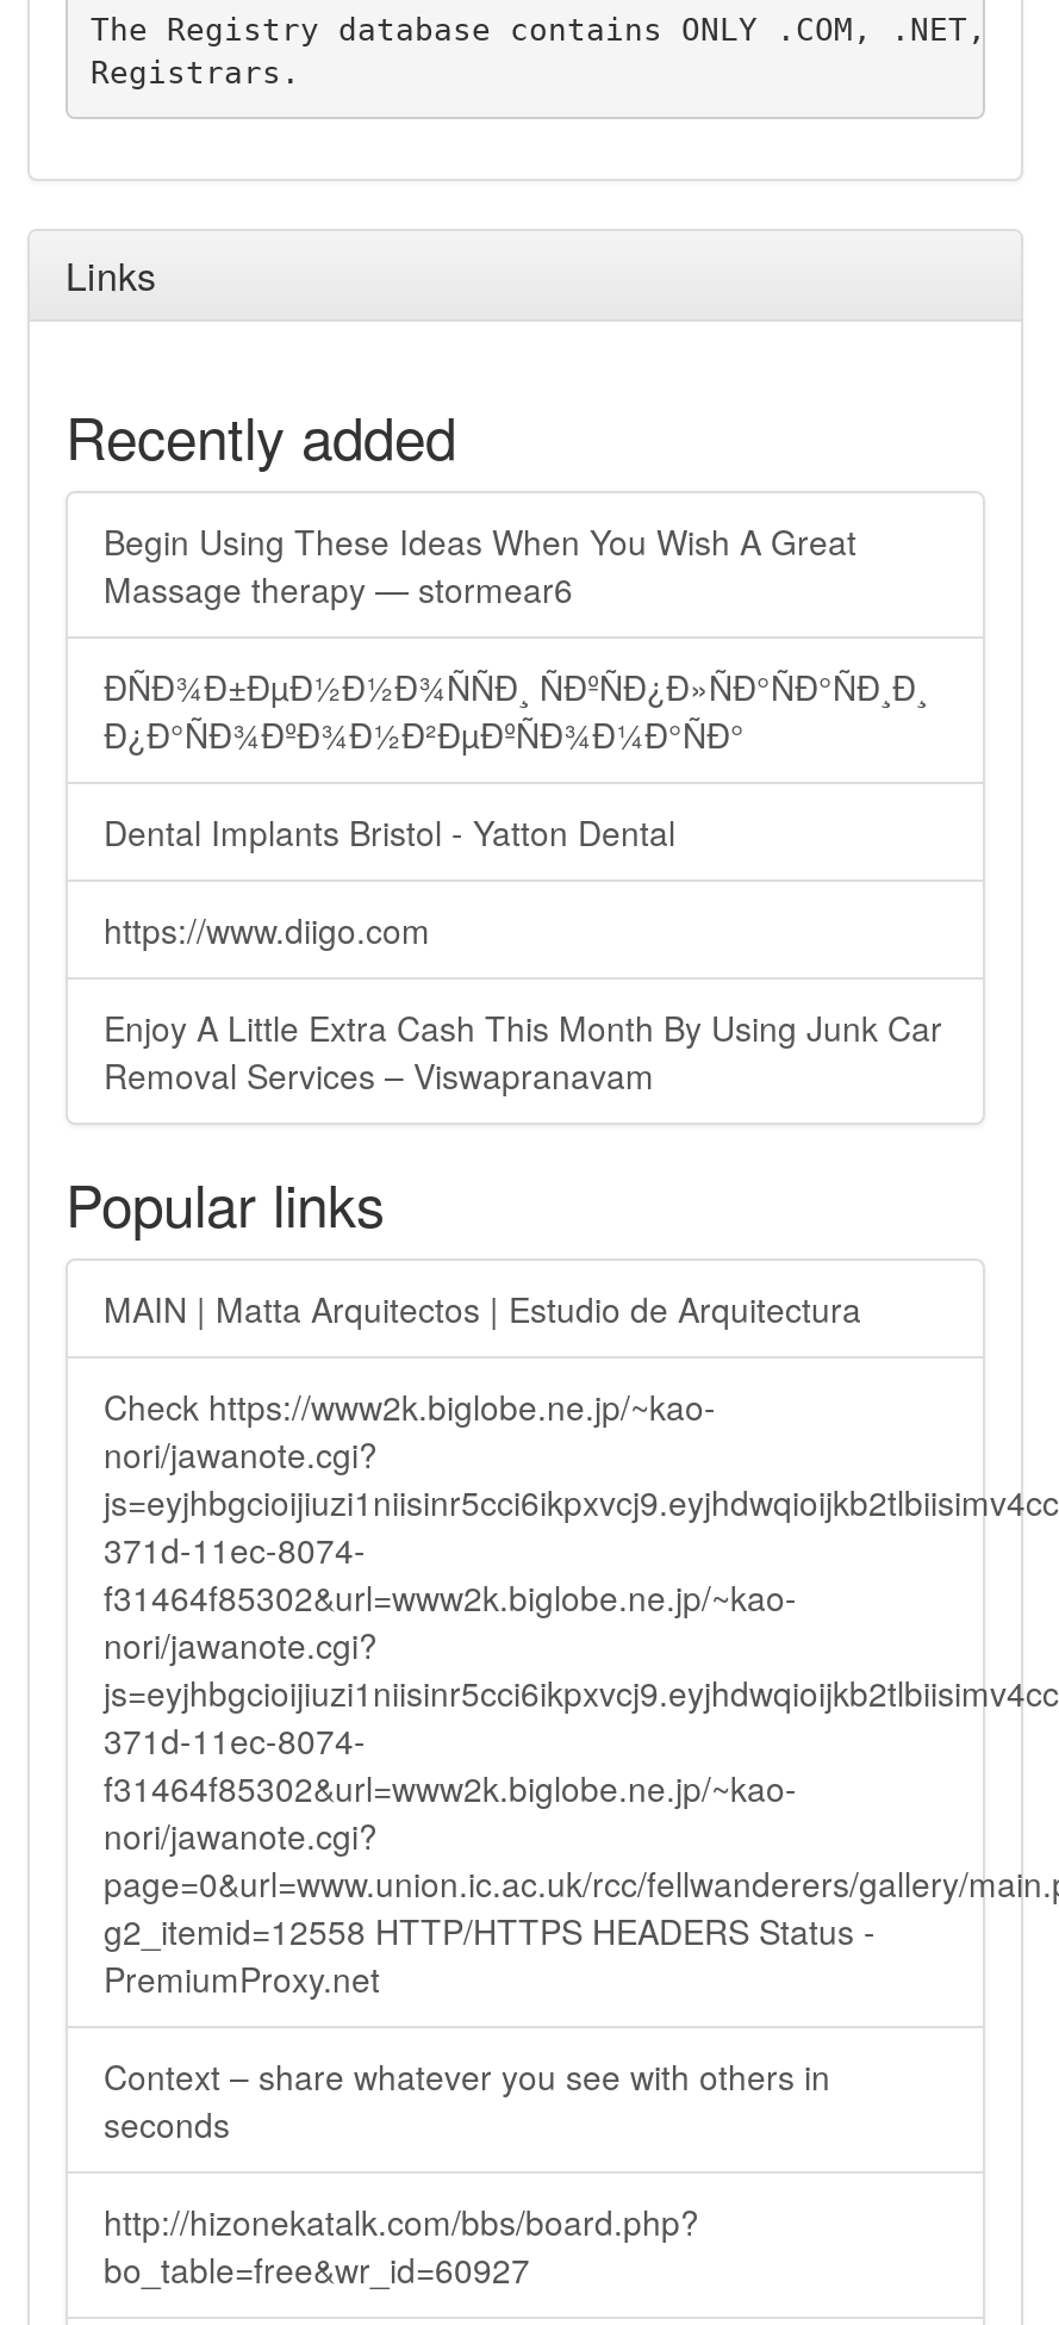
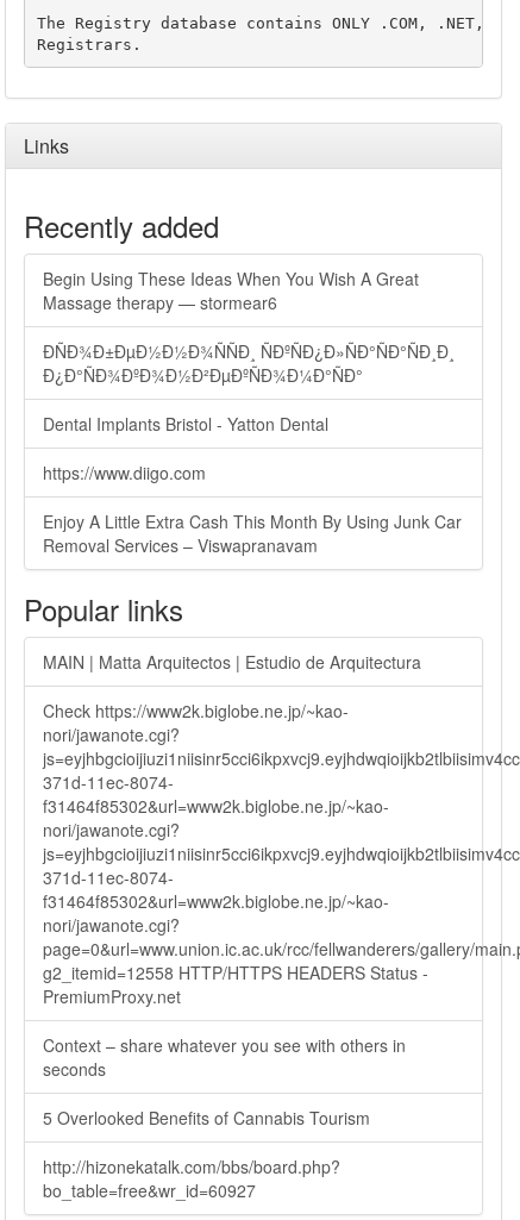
none -> [43,1106,370,1130] 5 Overlooked Benefits of Cannabis Tourism

